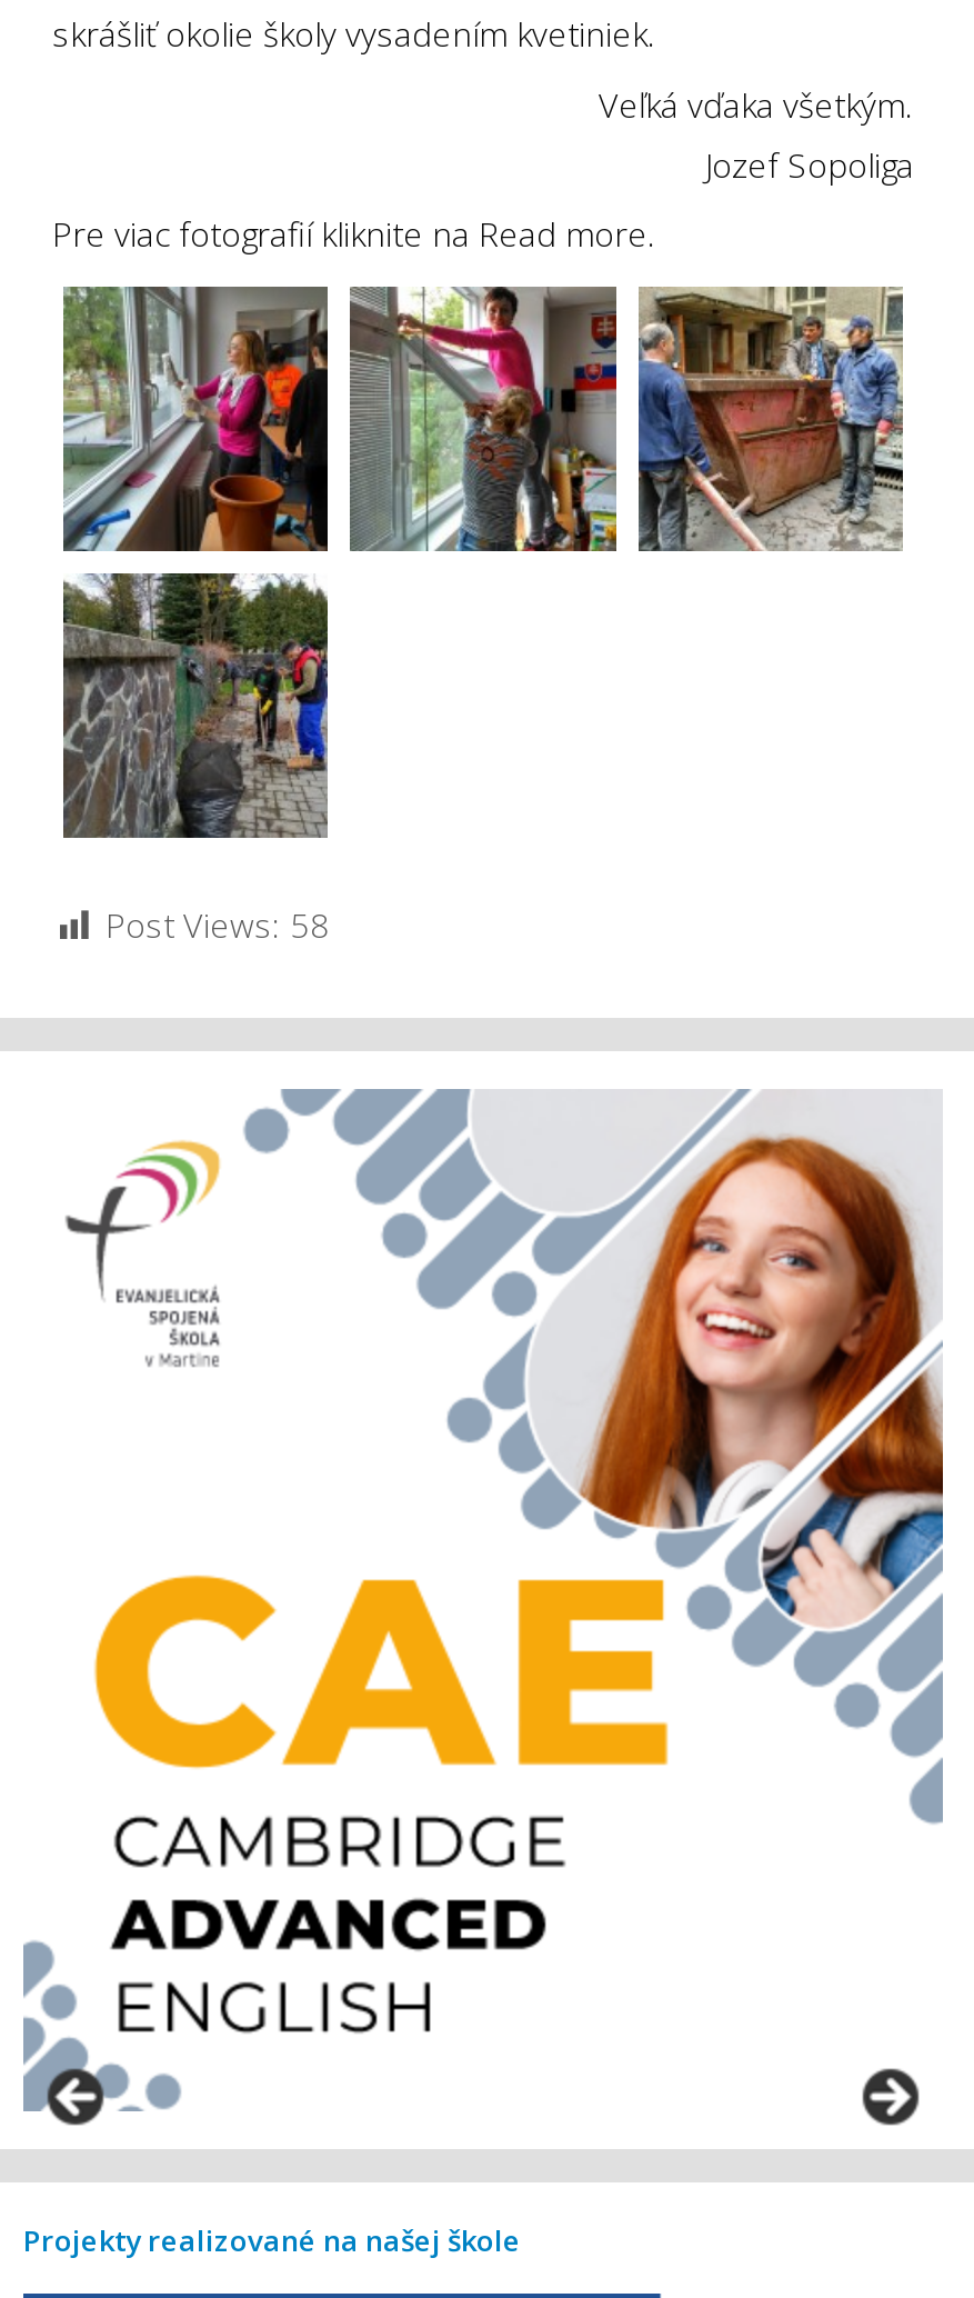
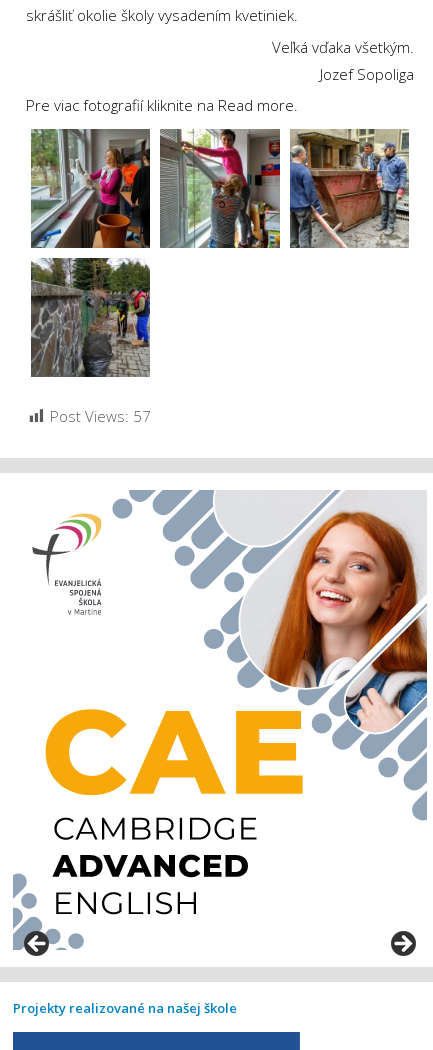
[106,901,330,946] Post Views: 58 -> [50,406,151,426] Post Views: 57

